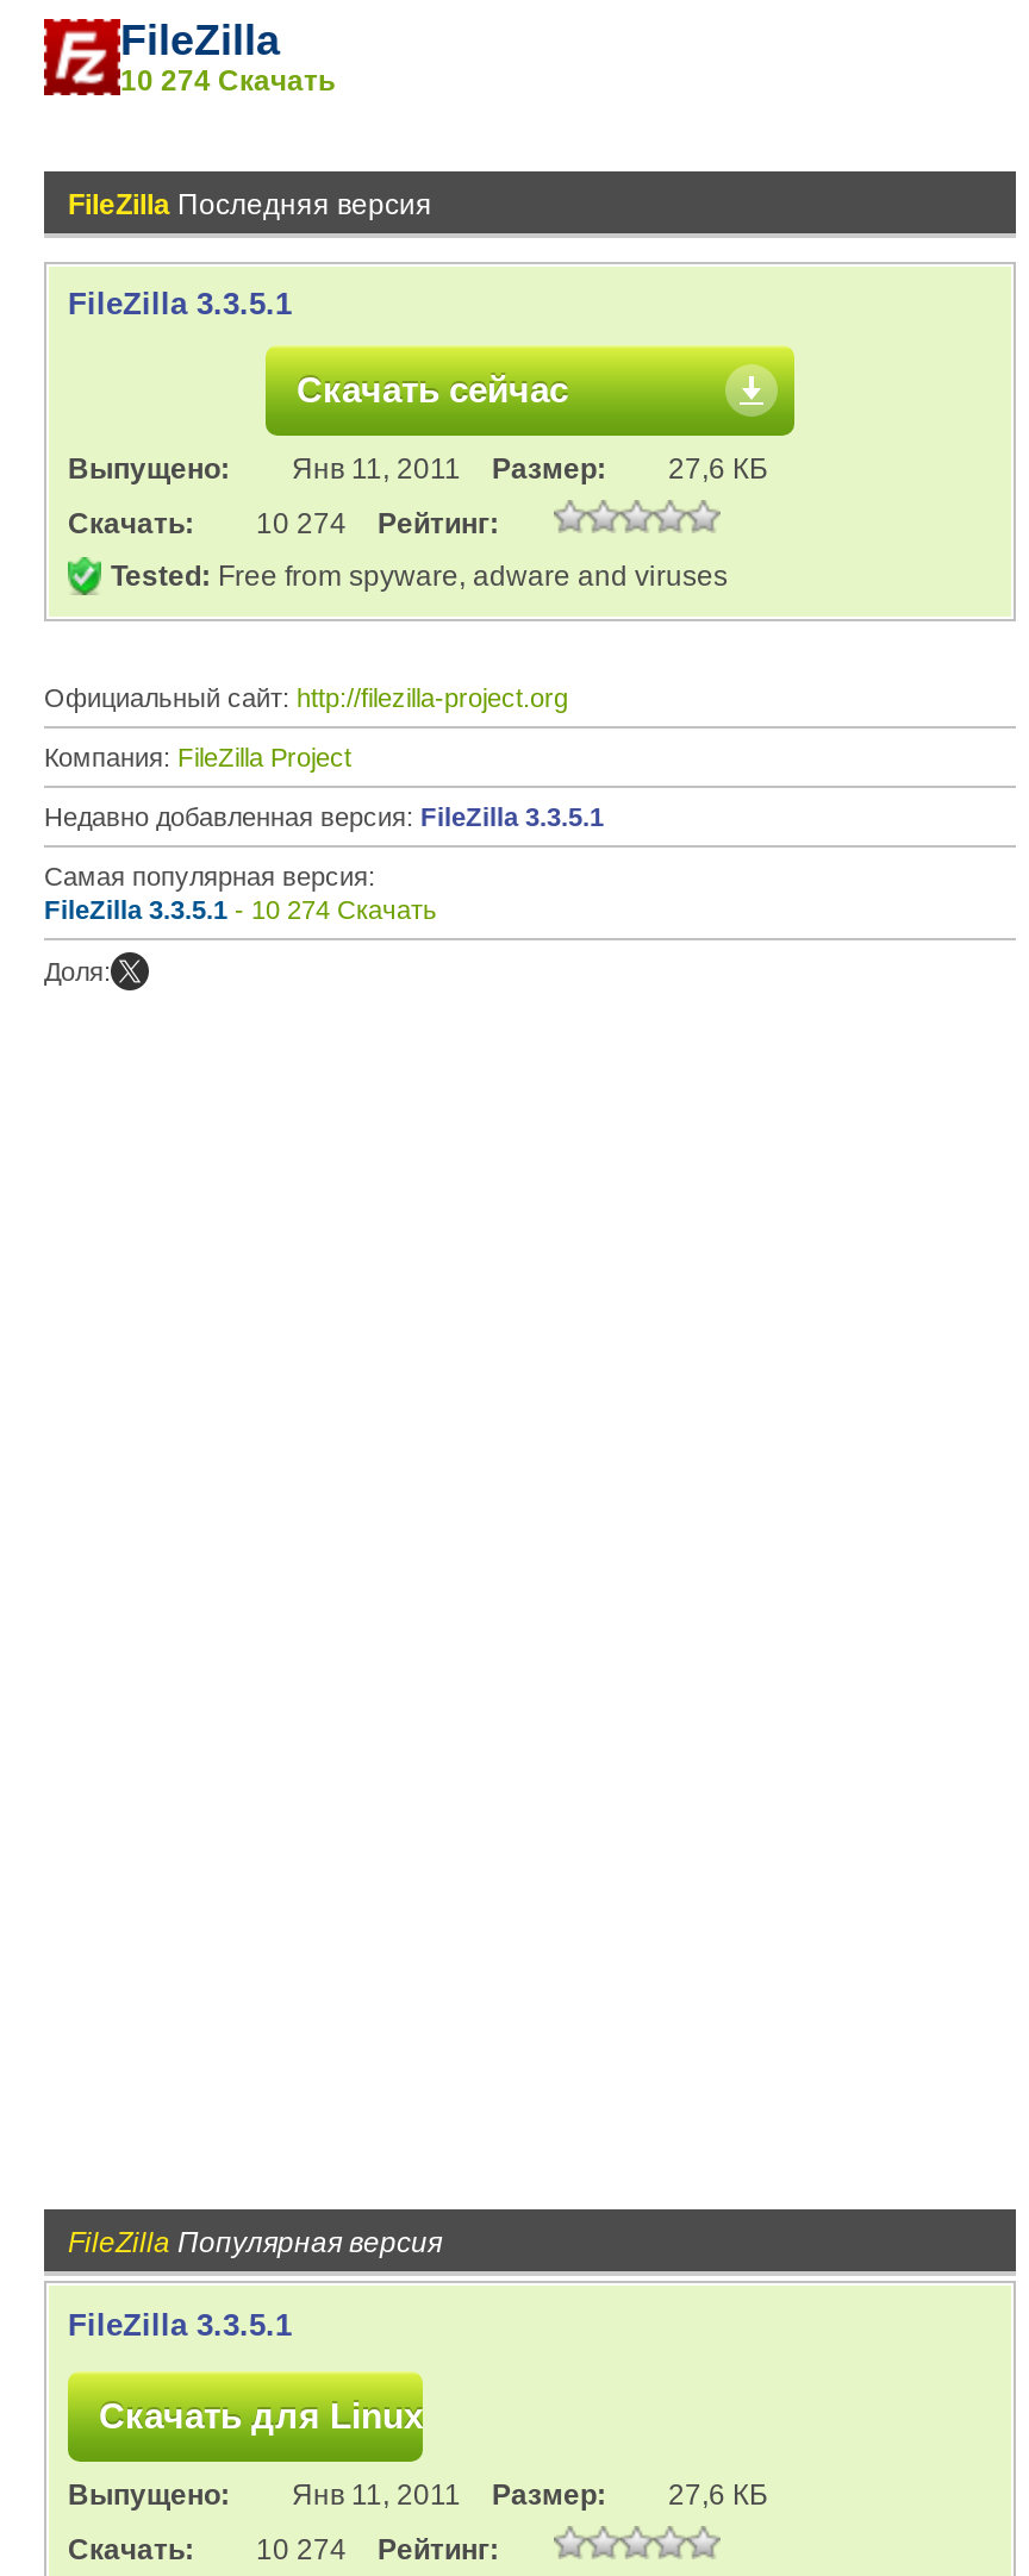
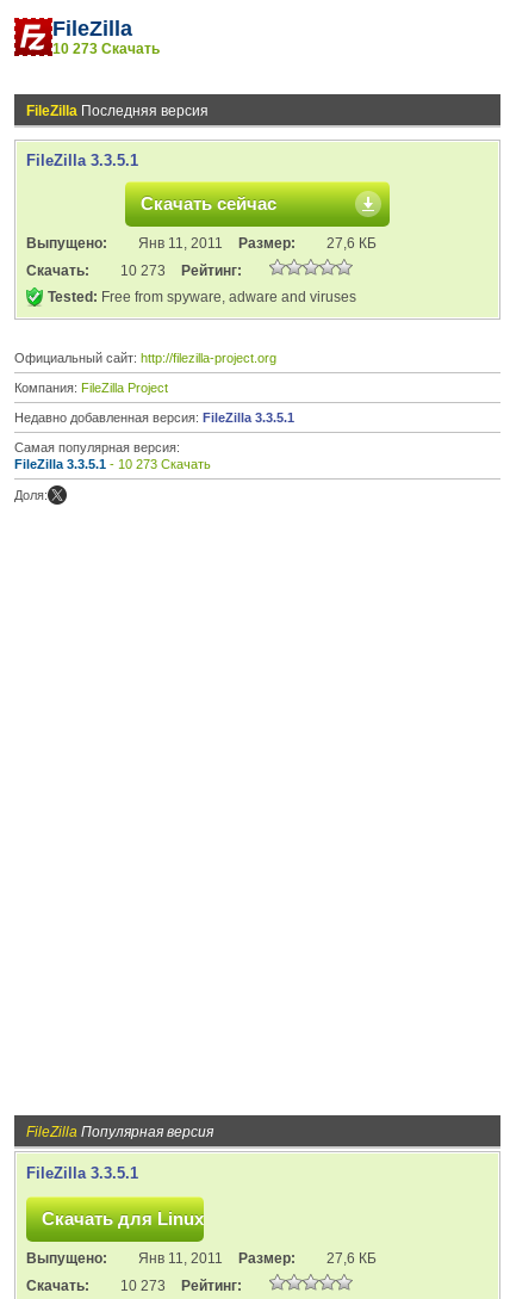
[120,64,335,98] 10 274 Скачать -> [52,41,160,57] 10 273 Скачать
[68,507,499,540] Скачать: 10 274 Рейтинг: -> [26,262,242,279] Скачать: 10 273 Рейтинг:
[44,895,437,924] FileZilla 3.3.5.1 - 10 274 Скачать -> [14,457,211,471] FileZilla 3.3.5.1 - 10 273 Скачать
[68,2533,499,2566] Скачать: 10 274 Рейтинг: -> [26,1278,242,1294] Скачать: 10 273 Рейтинг:

